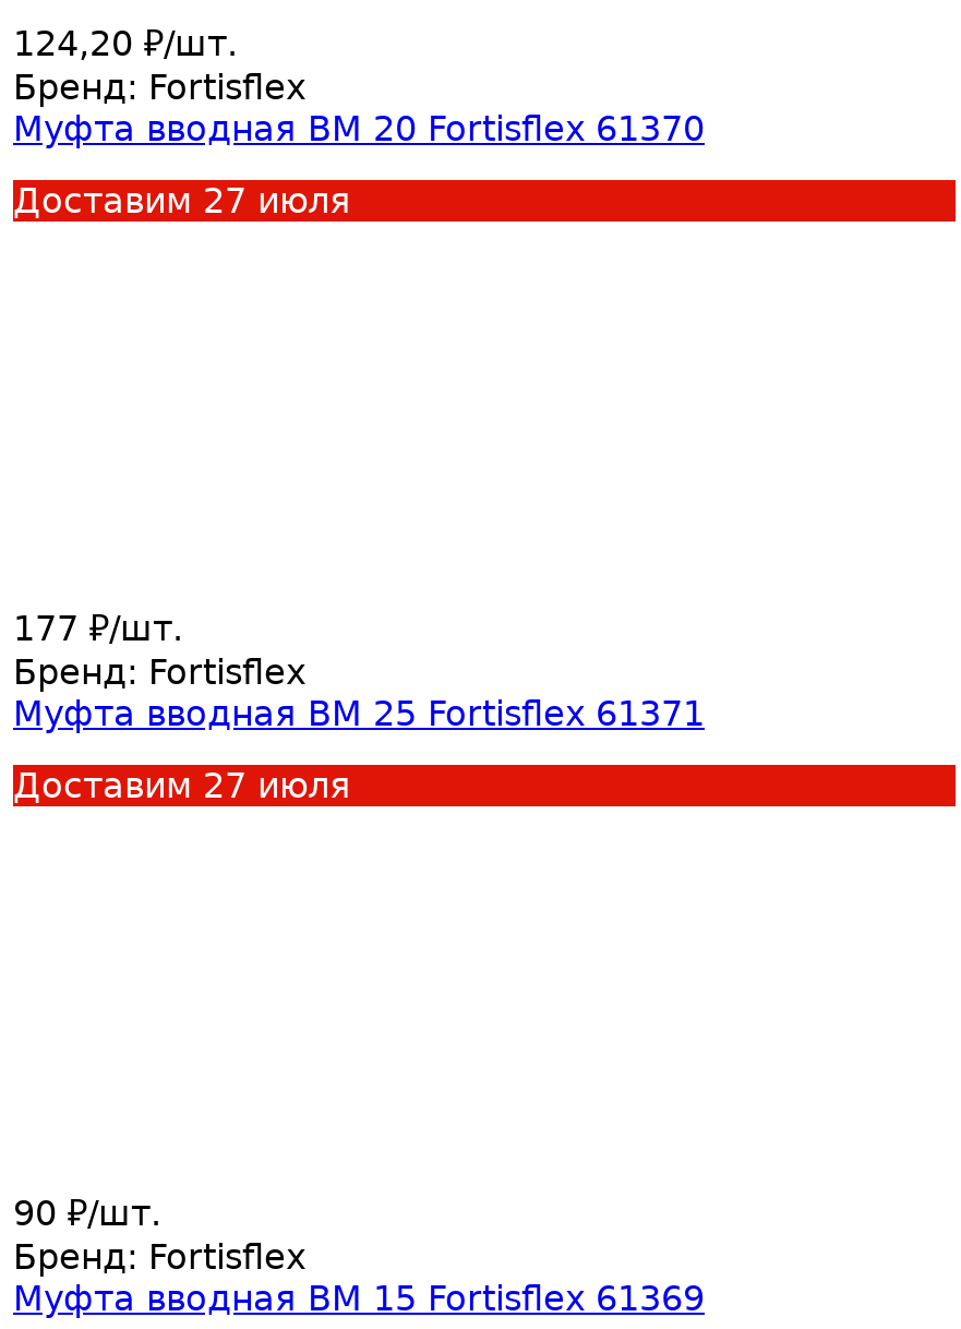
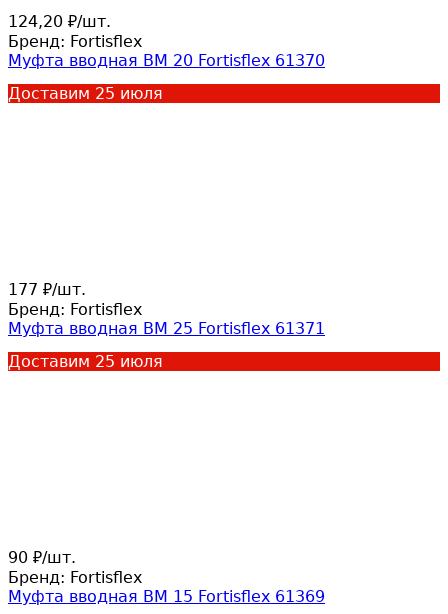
[13,180,351,221] Доставим 27 июля -> [8,84,163,103] Доставим 25 июля
[13,765,351,806] Доставим 27 июля -> [8,352,163,371] Доставим 25 июля

